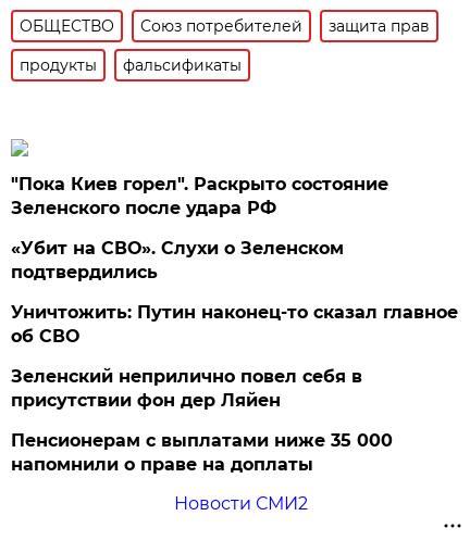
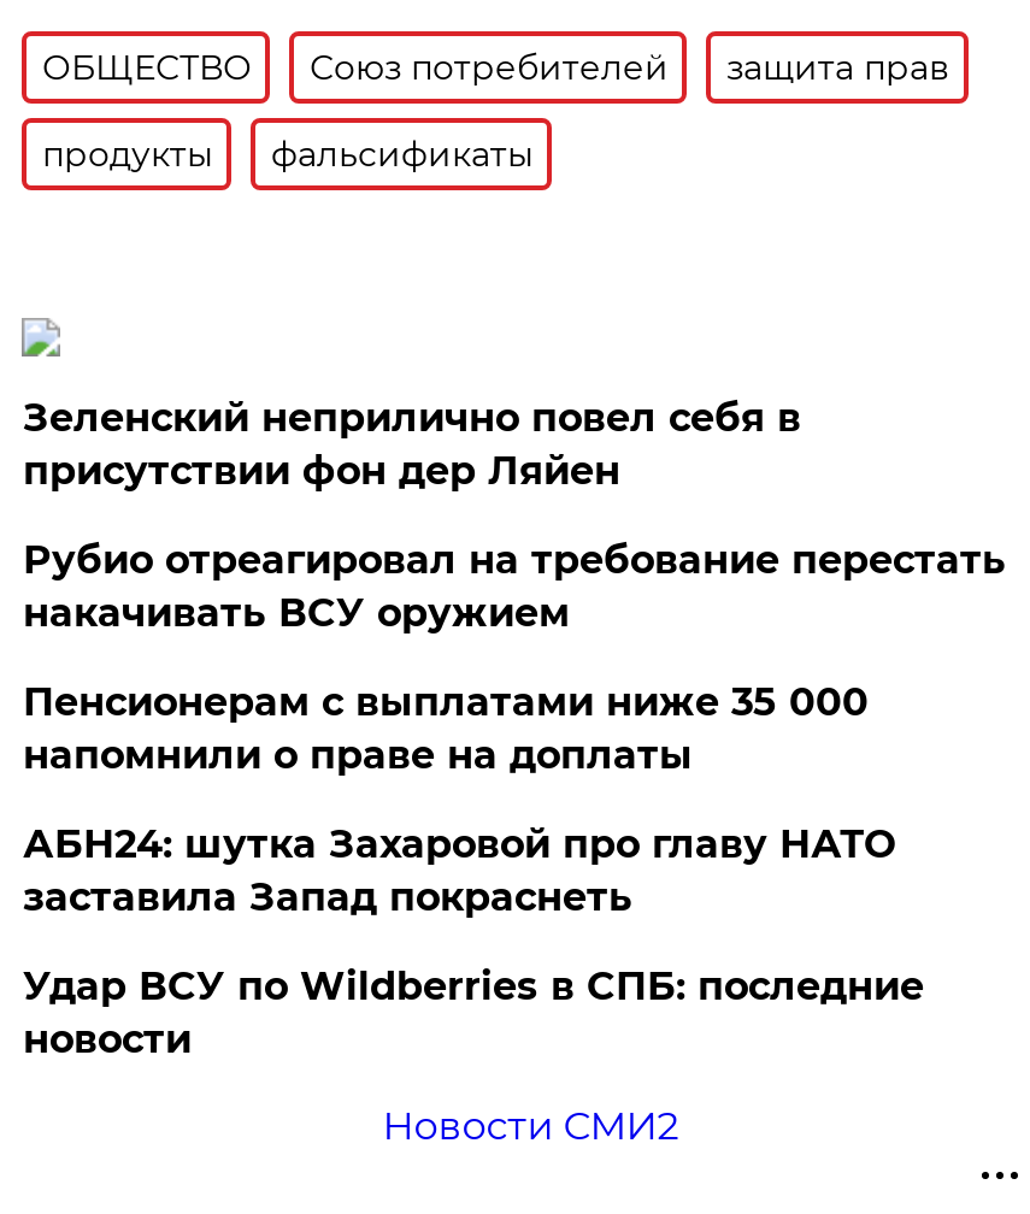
[11,174,458,346] "Пока Киев горел". Раскрыто состояние | Зеленского после удара РФ | «Убит на СВО». Слухи о Зеленском | подтвердились | Уничтожить: Путин наконец-то сказал главное | об СВО -> none
moved [11,366,363,411] -> [23,395,801,494]: Зеленский неприлично повел cебя в | присутствии фон дер Ляйен
none -> [23,537,1006,636] Рубио отреагировал на требование перестать | накачивать ВСУ оружием
moved [11,430,393,475] -> [23,679,868,778]: Пенсионерам с выплатами ниже 35 000 | напомнили о праве на доплаты
none -> [23,821,924,1062] АБН24: шутка Захаровой про главу НАТО | заставила Запад покраснеть | Удар ВСУ по Wildberries в СПБ: последние | новости

